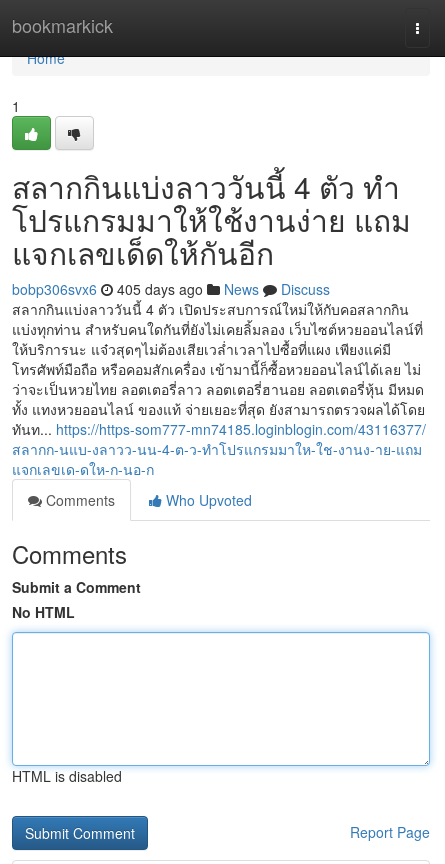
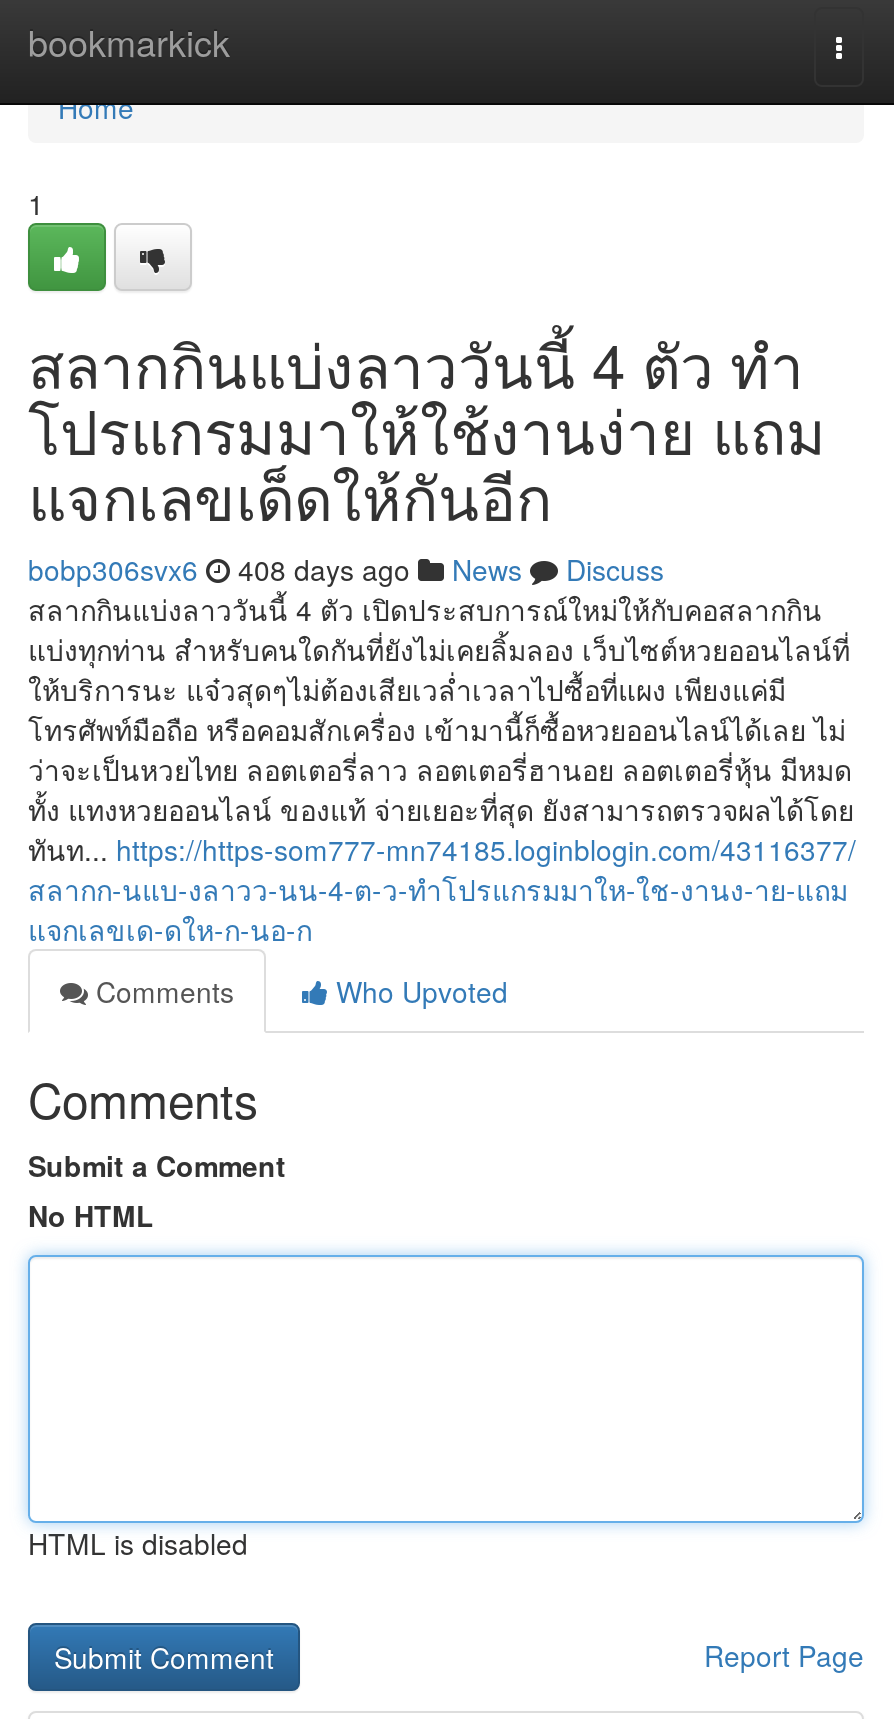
[12,279,330,299] bobp306svx6 405 days ago News Discuss -> [28,549,664,589] bobp306svx6 408 days ago News Discuss

